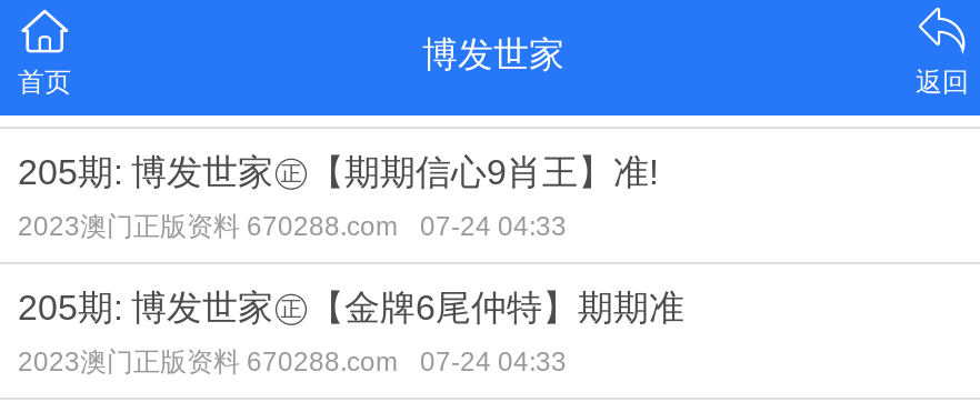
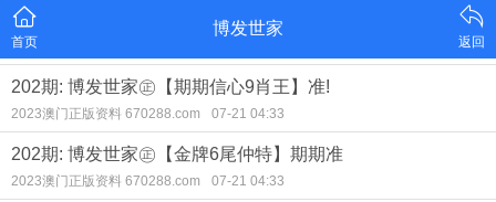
[18,153,658,191] 205期: 博发世家㊣【期期信心9肖王】准! -> [11,77,330,96] 202期: 博发世家㊣【期期信心9肖王】准!
[18,211,567,242] 2023澳门正版资料 670288.com 07-24 04:33 -> [11,106,285,121] 2023澳门正版资料 670288.com 07-21 04:33
[18,289,684,326] 205期: 博发世家㊣【金牌6尾仲特】期期准 -> [11,145,343,163] 202期: 博发世家㊣【金牌6尾仲特】期期准
[18,346,567,378] 2023澳门正版资料 670288.com 07-24 04:33 -> [11,173,285,189] 2023澳门正版资料 670288.com 07-21 04:33

